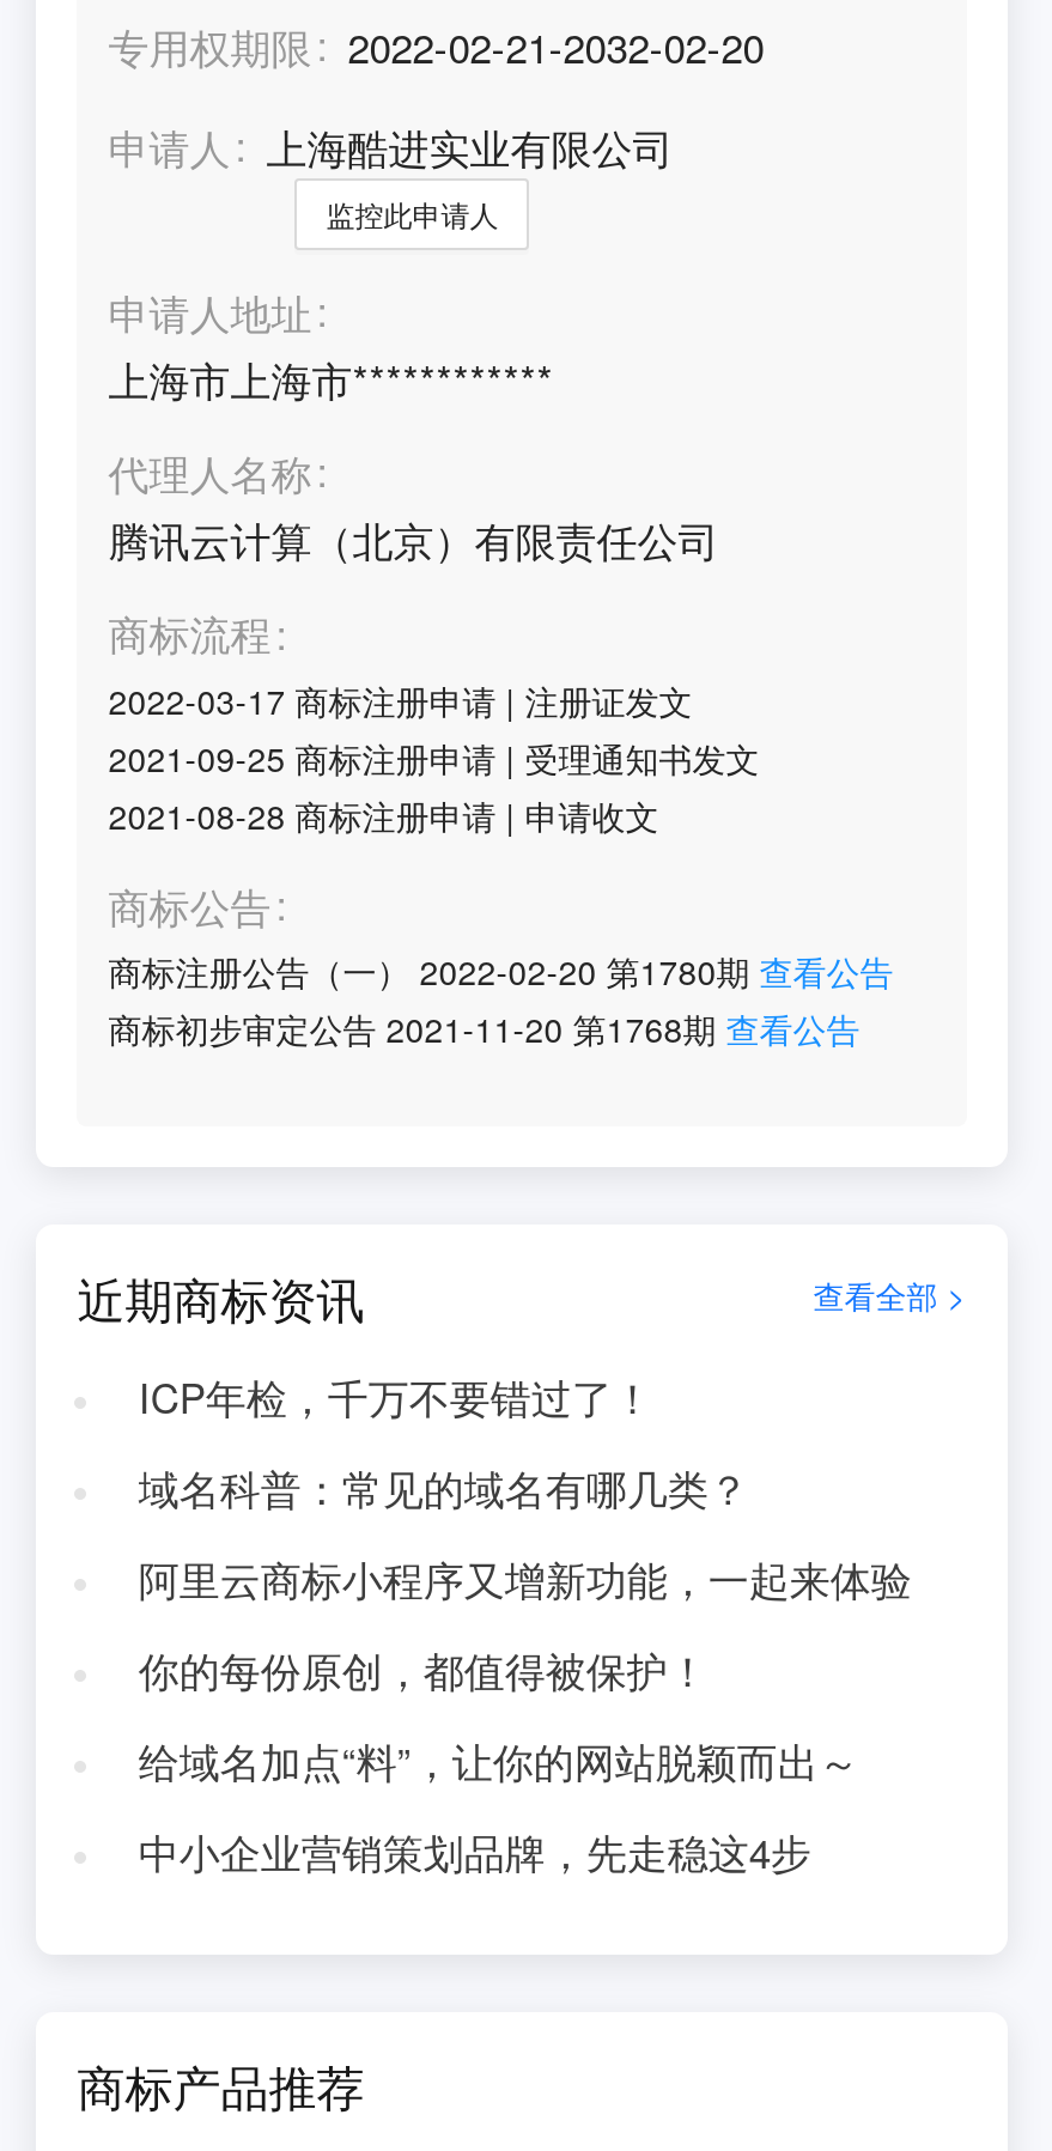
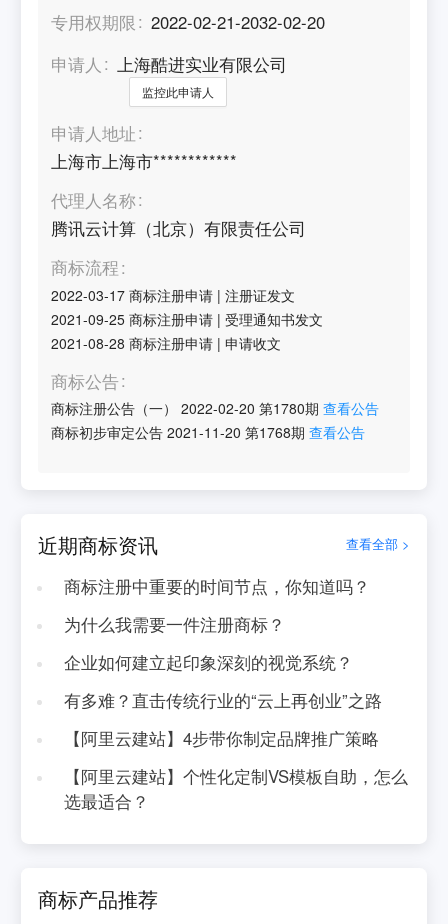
[138,1368,653,1426] ICP年检，千万不要错过了！ -> [64,574,370,598] 商标注册中重要的时间节点，你知道吗？
[138,1459,749,1517] 域名科普：常见的域名有哪几类？ -> [64,612,285,636] 为什么我需要一件注册商标？
[138,1550,911,1608] 阿里云商标小程序又增新功能，一起来体验 -> [64,650,353,674] 企业如何建立起印象深刻的视觉系统？
[138,1641,708,1699] 你的每份原创，都值得被保护！ -> [64,688,382,712] 有多难？直击传统行业的“云上再创业”之路
[138,1732,859,1789] 给域名加点“料”，让你的网站脱颖而出～ -> [64,726,379,750] 【阿里云建站】4步带你制定品牌推广策略
[138,1823,811,1880] 中小企业营销策划品牌，先走稳这4步 -> [64,764,408,813] 【阿里云建站】个性化定制VS模板自助，怎么 | 选最适合？

